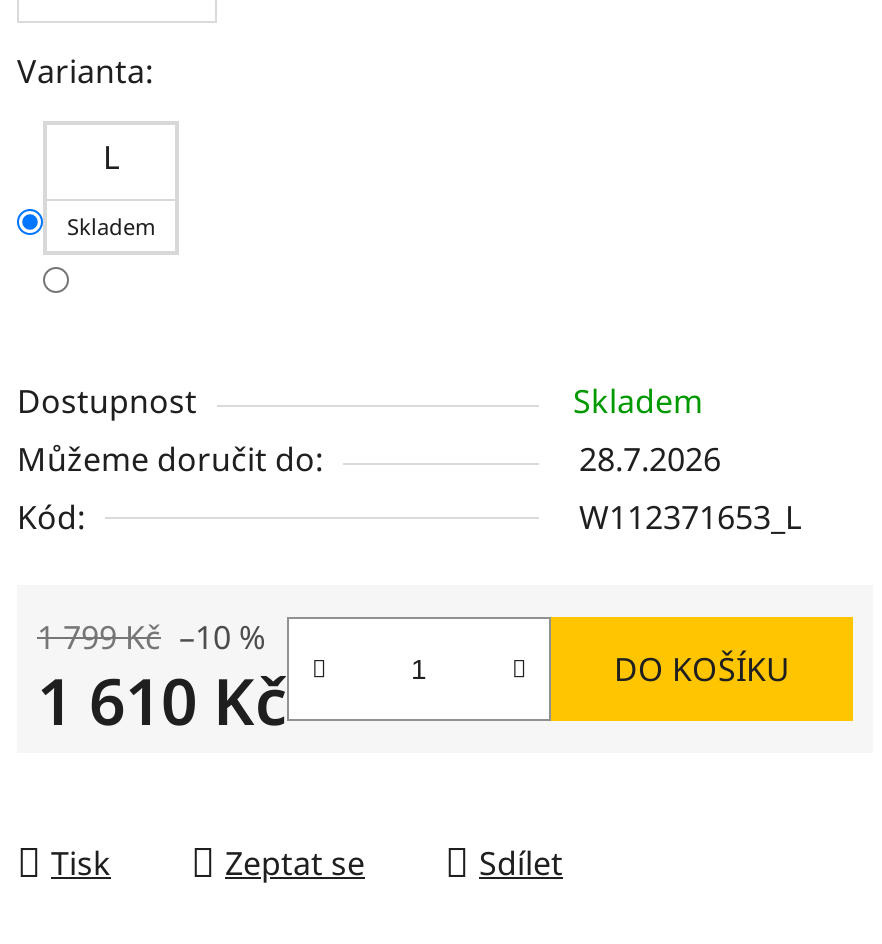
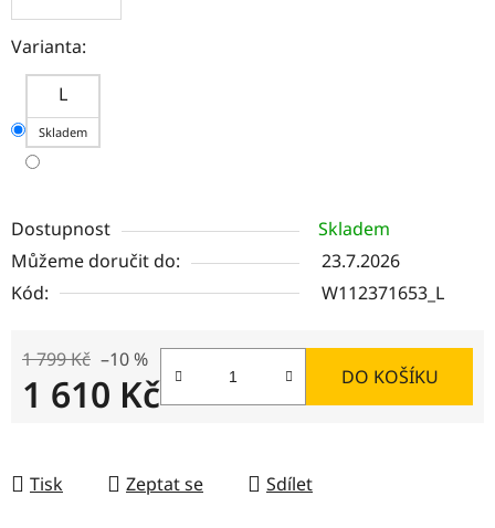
[579,436,721,480] 28.7.2026 -> [322,248,400,272] 23.7.2026

